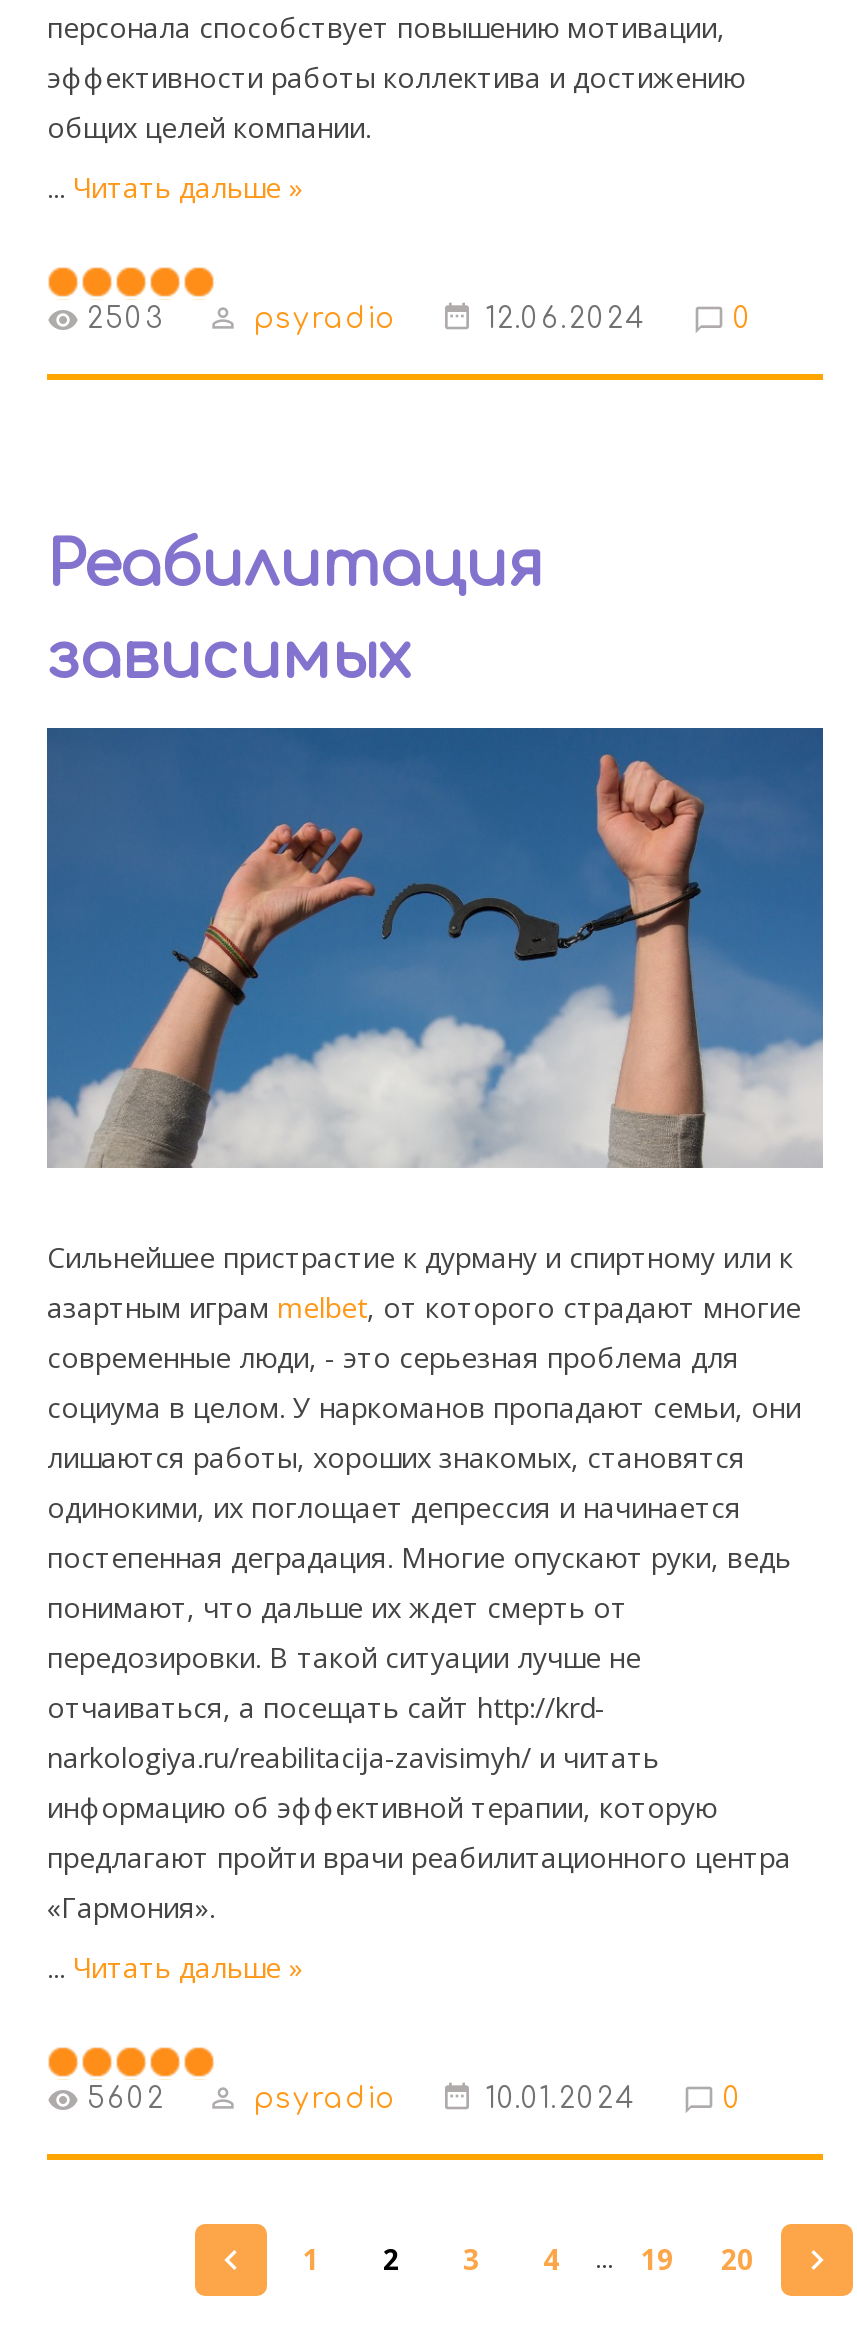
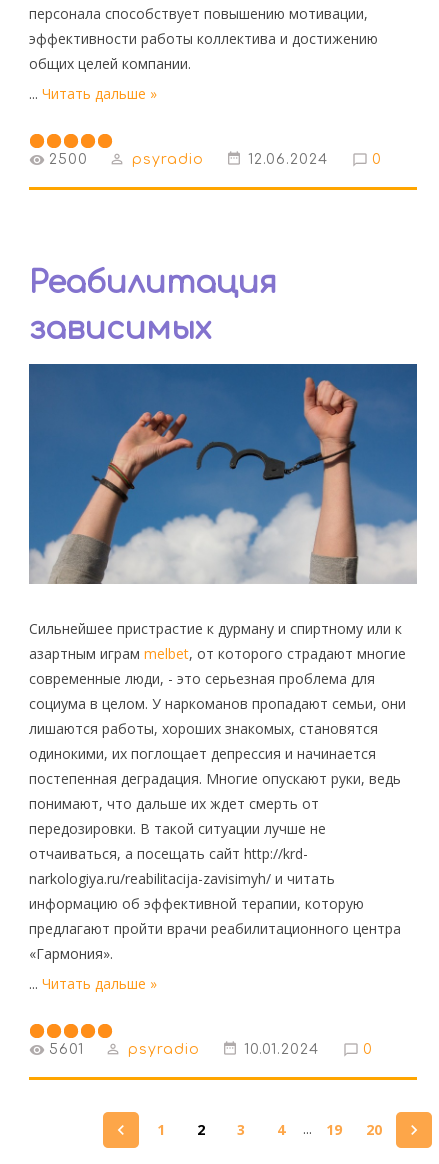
[87,303,165,333] 2503 -> [49,151,88,166] 2500
[87,2085,165,2115] 5602 -> [49,1042,84,1057] 5601

